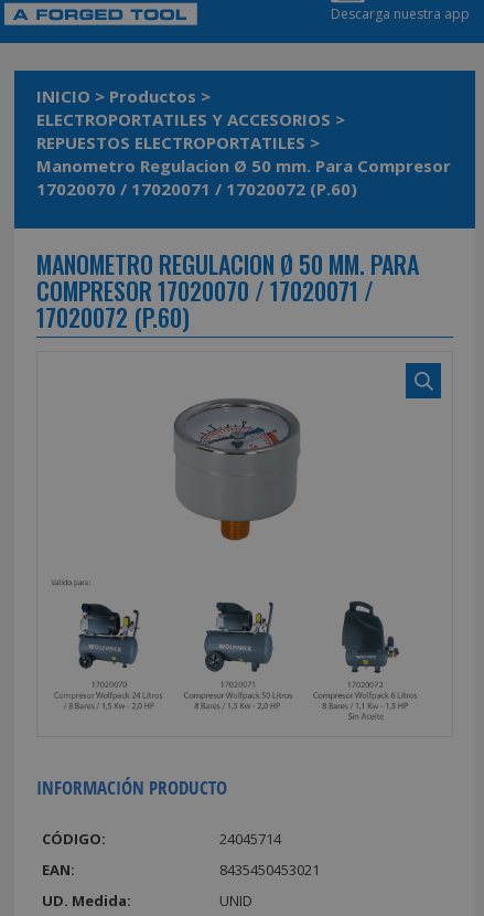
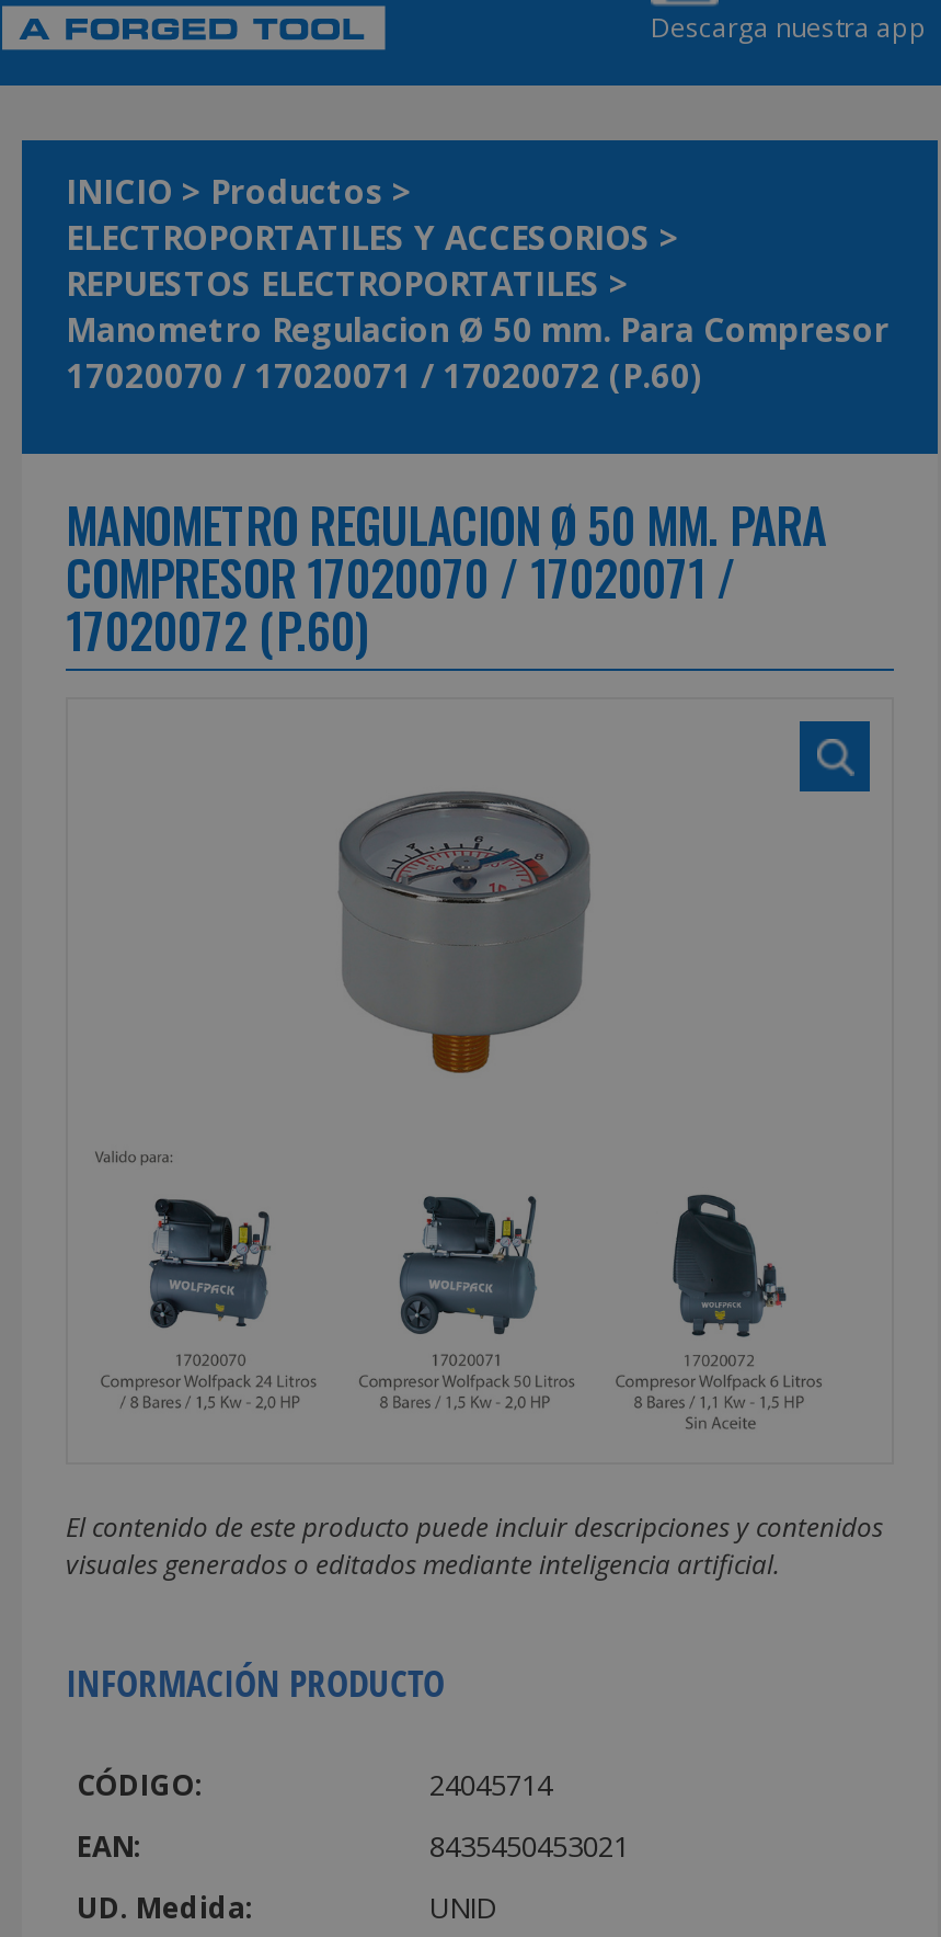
none -> [66,1508,883,1582] El contenido de este producto puede incluir descripciones y contenidos | visuales generados o editados mediante inteligencia artificial.

